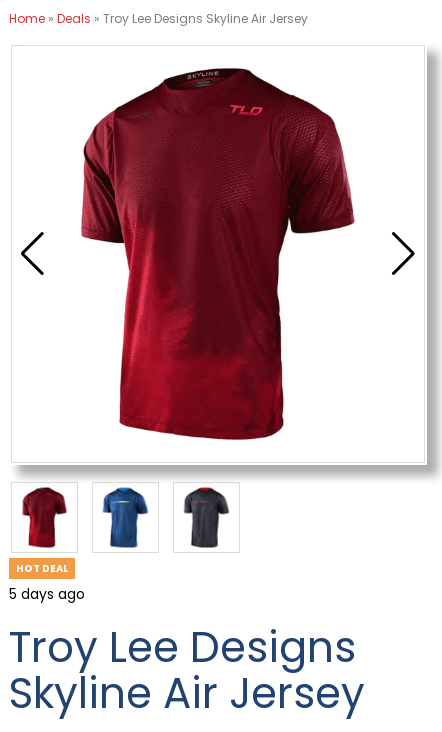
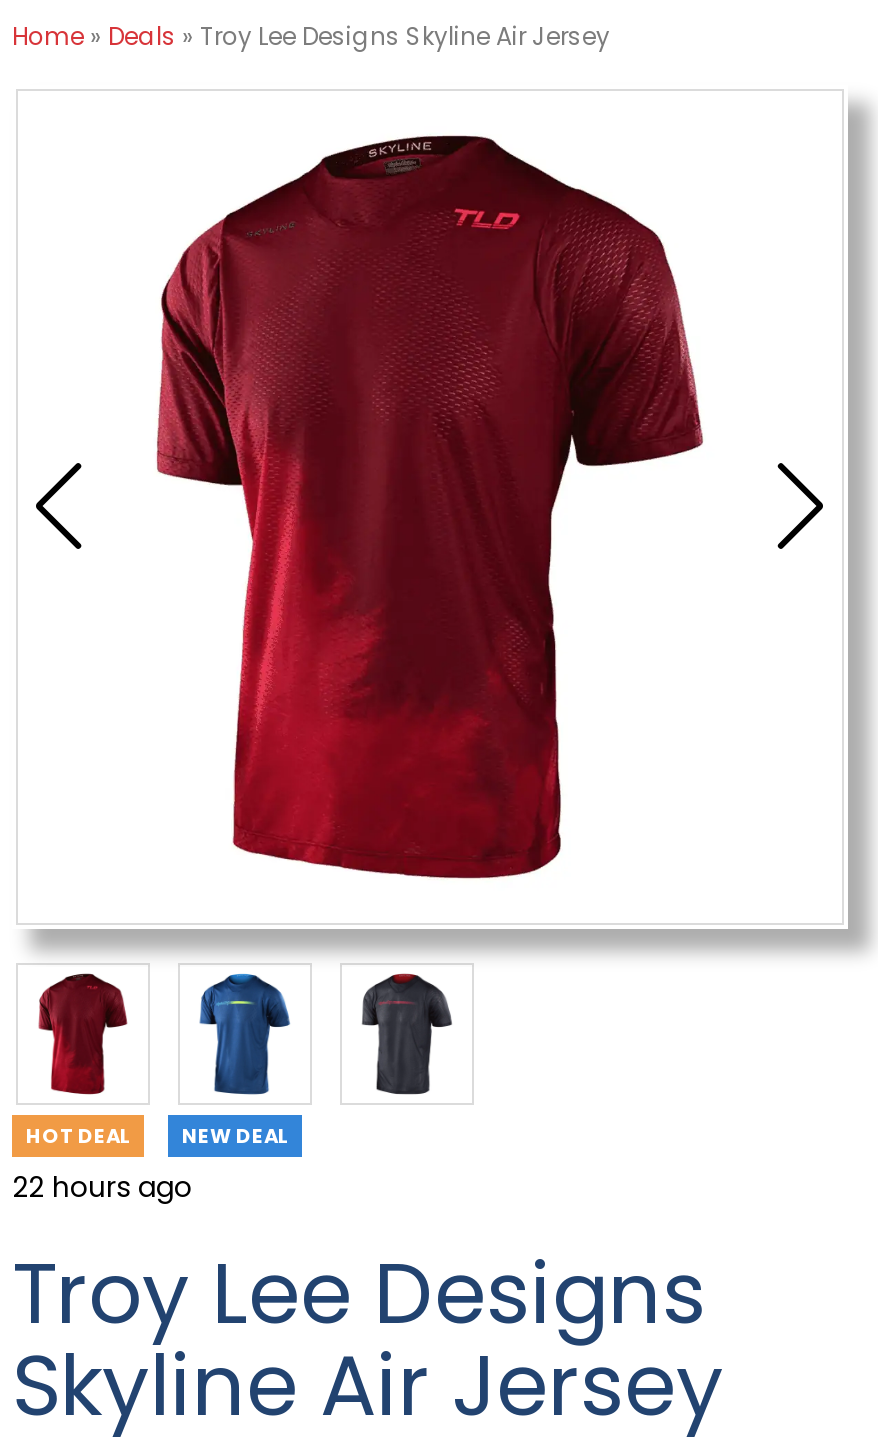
[9,584,85,604] 5 days ago -> [12,1121,288,1207] NEW DEAL | 22 hours ago

